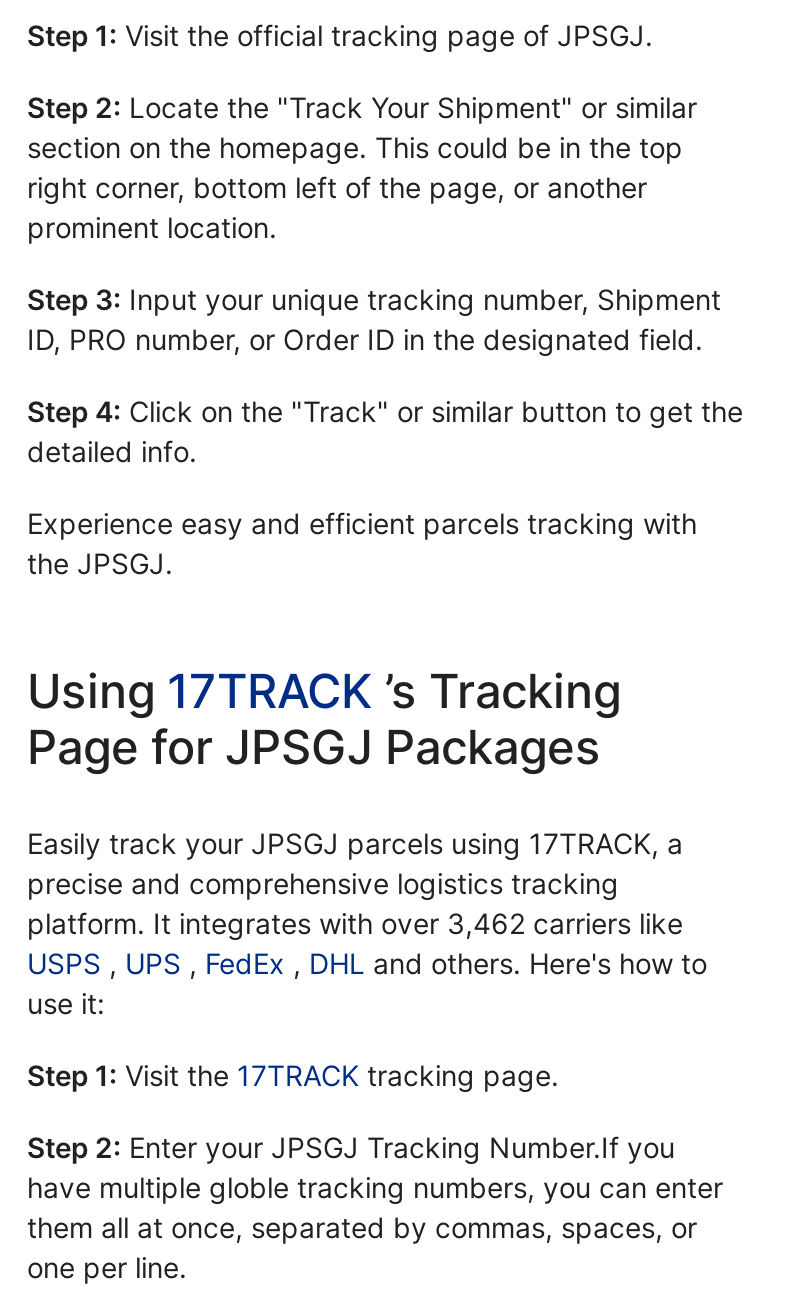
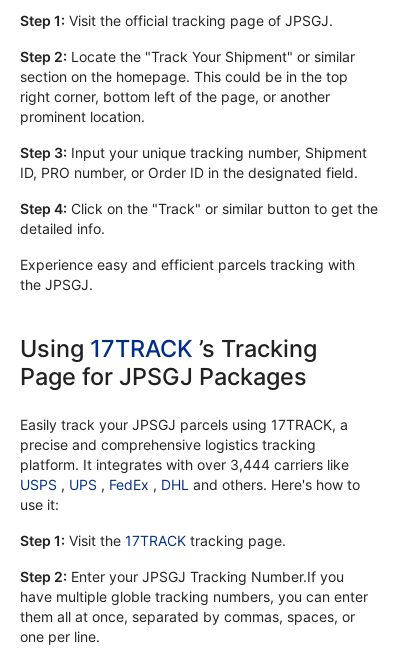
[27,906,683,940] platform. It integrates with over 3,462 carriers like -> [20,456,349,473] platform. It integrates with over 3,444 carriers like

